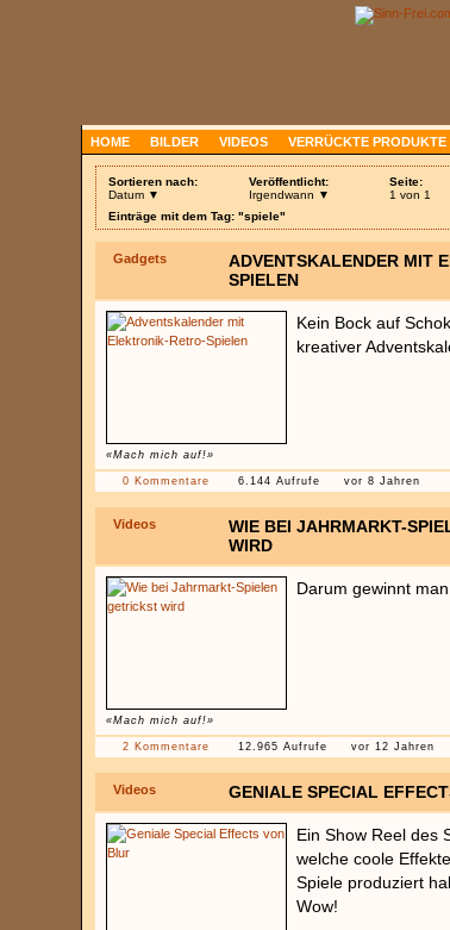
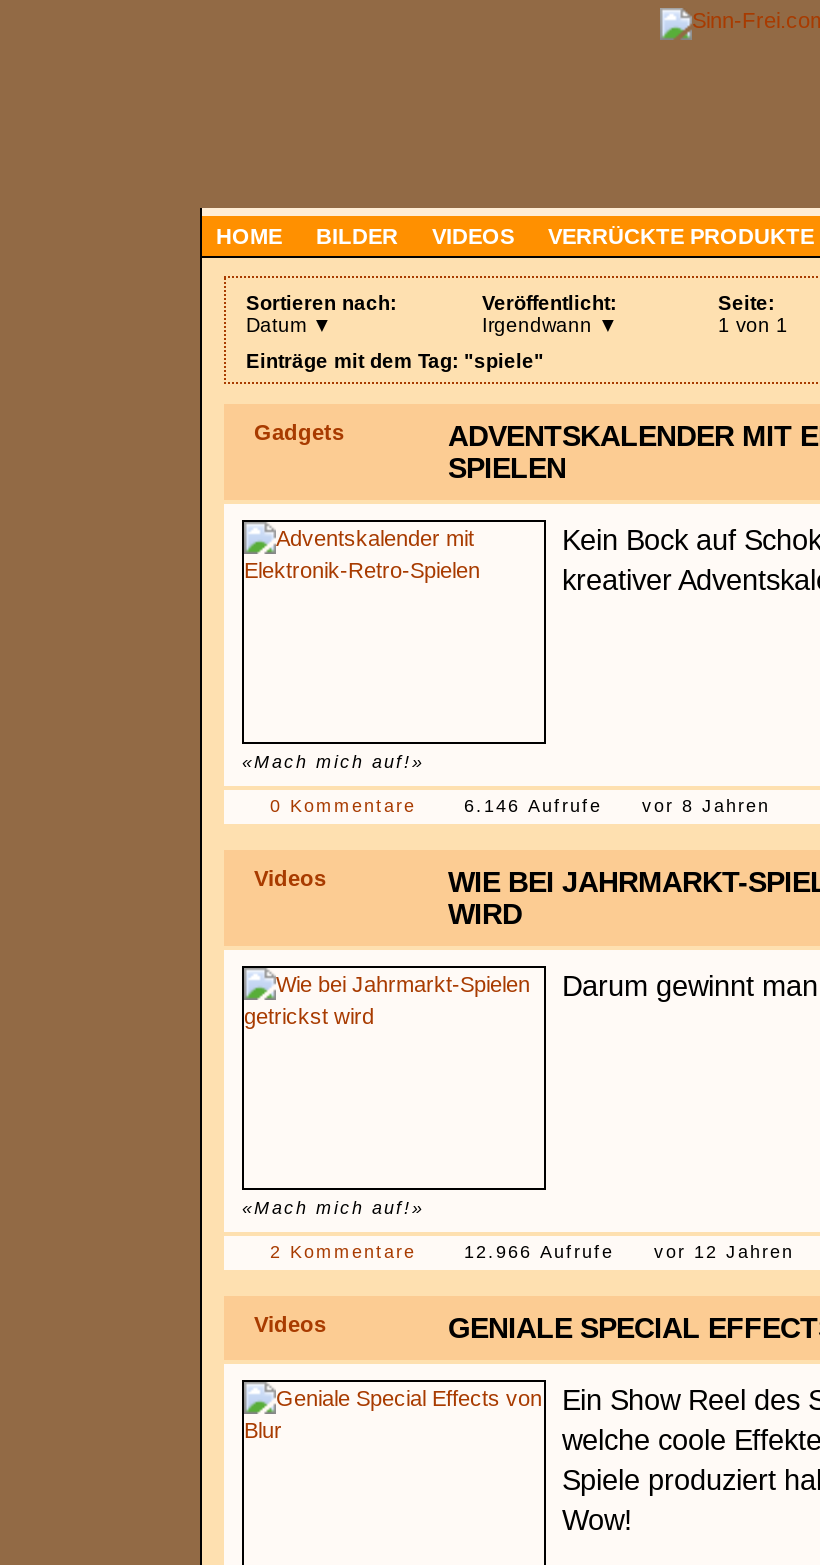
[238,475,420,487] 6.144 Aufrufe vor 8 Jahren -> [464,796,770,816] 6.146 Aufrufe vor 8 Jahren
[238,741,435,753] 12.965 Aufrufe vor 12 Jahren -> [464,1242,794,1262] 12.966 Aufrufe vor 12 Jahren

